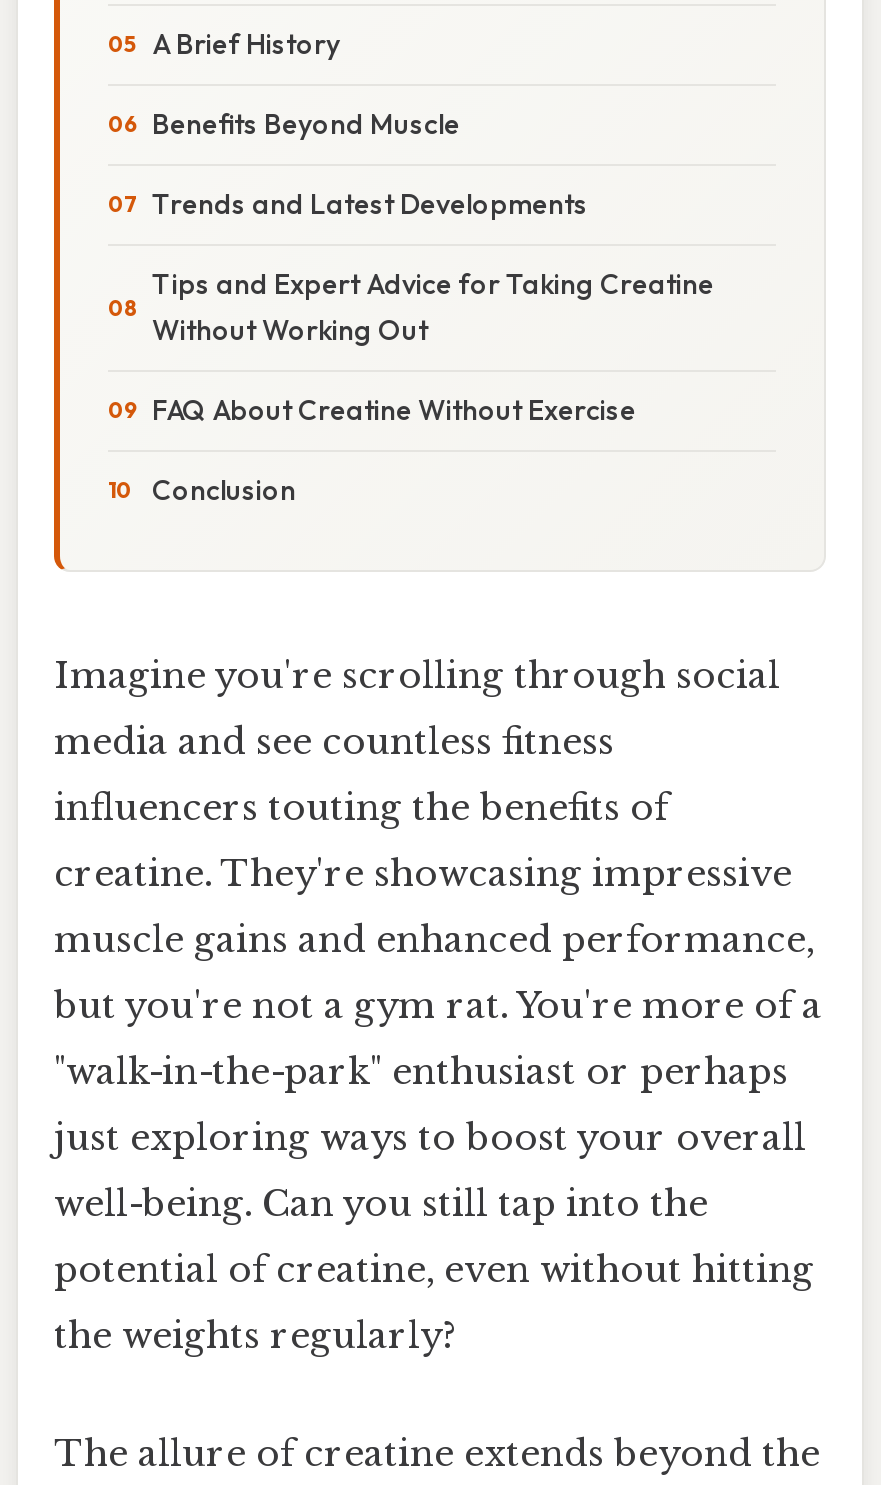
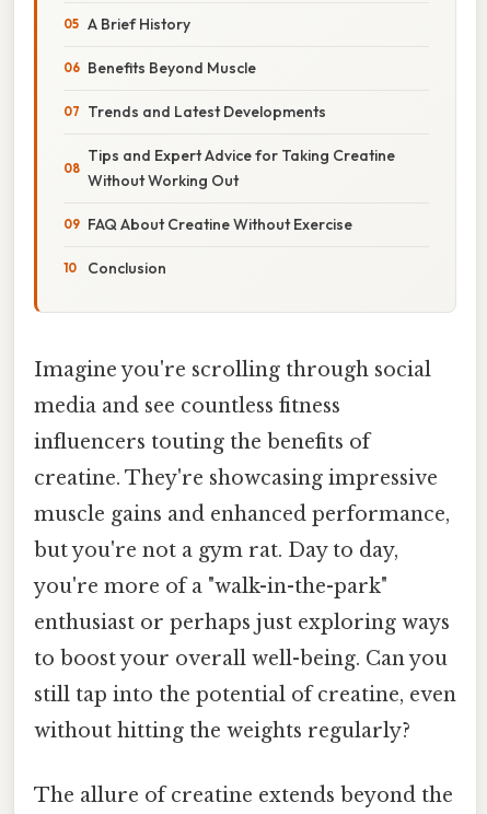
[54,984,822,1028] but you're not a gym rat. You're more of a -> [34,538,398,562] but you're not a gym rat. Day to day,
[54,1050,788,1094] "walk-in-the-park" enthusiast or perhaps -> [34,574,387,598] you're more of a "walk-in-the-park"
[54,1116,806,1160] just exploring ways to boost your overall -> [34,610,450,634] enthusiast or perhaps just exploring ways
[54,1182,708,1226] well-being. Can you still tap into the -> [34,646,448,670] to boost your overall well-being. Can you
[54,1248,814,1292] potential of creatine, even without hitting -> [34,682,456,707] still tap into the potential of creatine, even
[54,1314,458,1358] the weights regularly? -> [34,719,410,743] without hitting the weights regularly?

